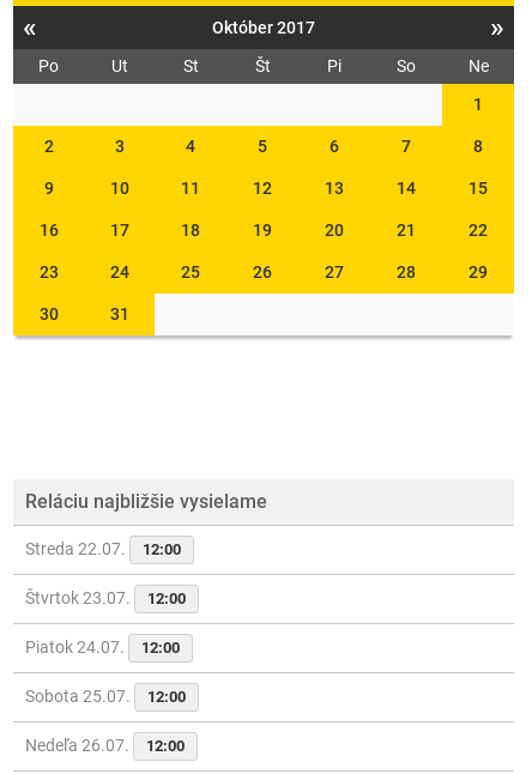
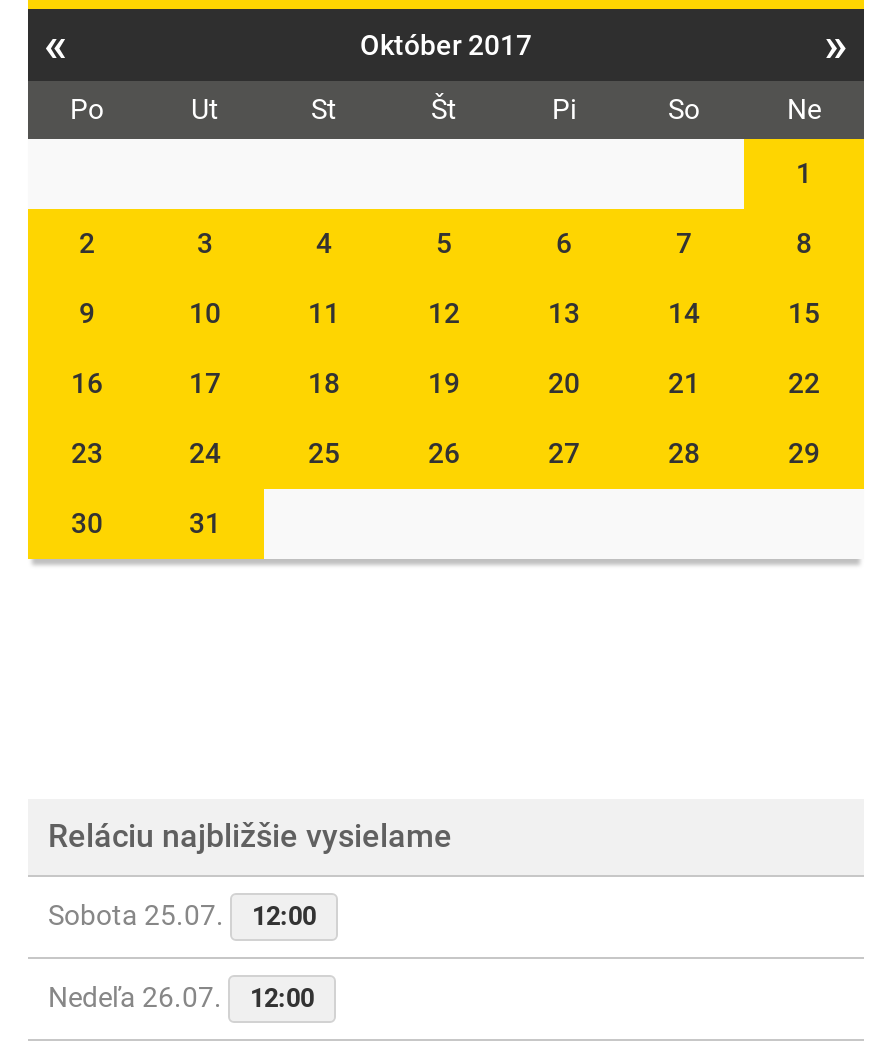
[25,539,186,657] Streda 22.07. | 12:00 | Štvrtok 23.07. | 12:00 | Piatok 24.07. | 12:00 -> none

